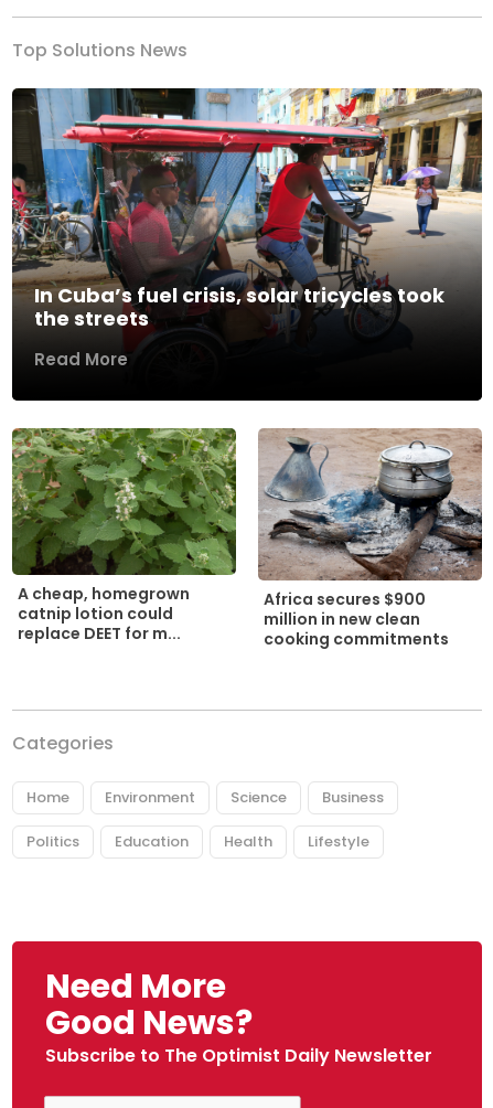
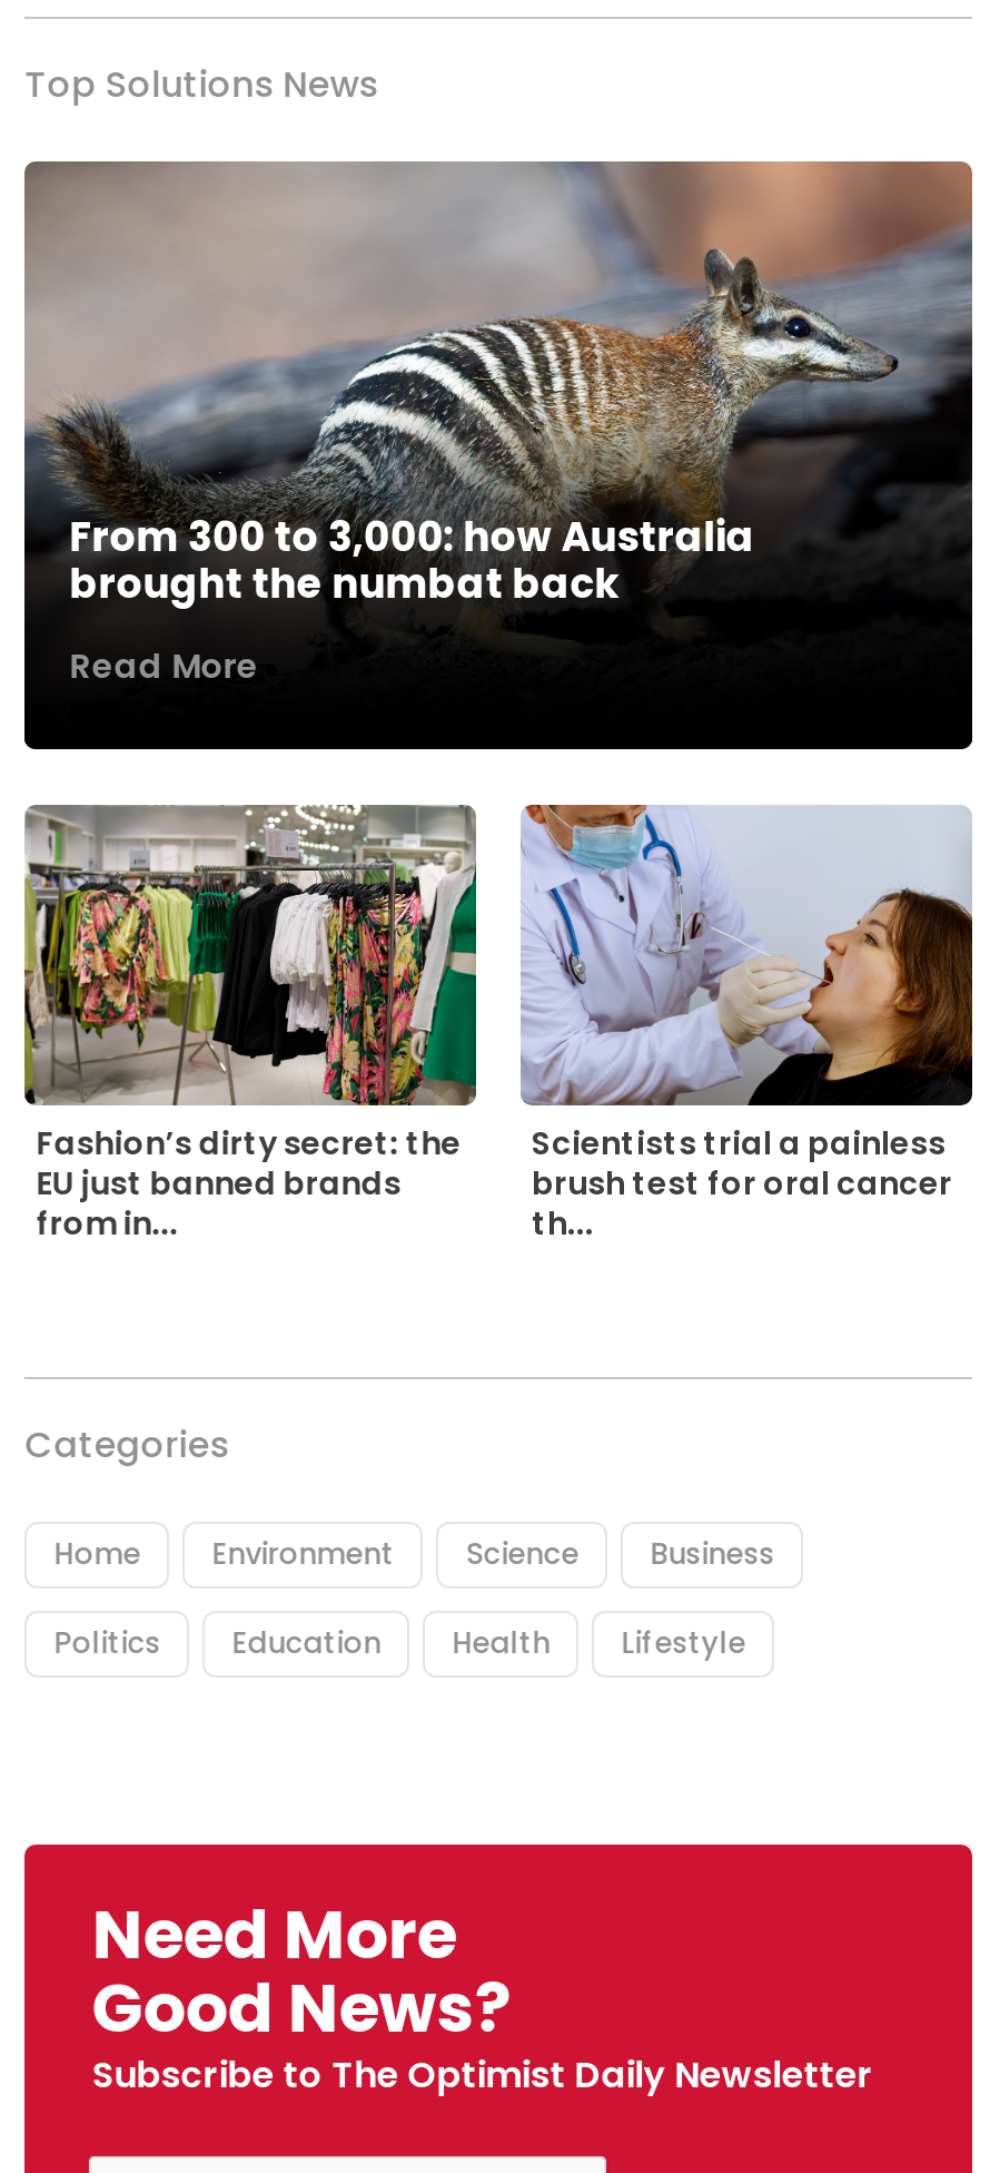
[11,87,482,332] [image] | In Cuba’s fuel crisis, solar tricycles took | the streets -> [24,159,974,610] [image] | From 300 to 3,000: how Australia | brought the numbat back
[12,428,237,645] [image] | A cheap, homegrown | catnip lotion could | replace DEET for m... -> [24,805,478,1245] [image] | Fashion’s dirty secret: the | EU just banned brands | from in...
[258,428,483,650] [image] | Africa secures $900 | million in new clean | cooking commitments -> [521,805,974,1245] [image] | Scientists trial a painless | brush test for oral cancer | th...

